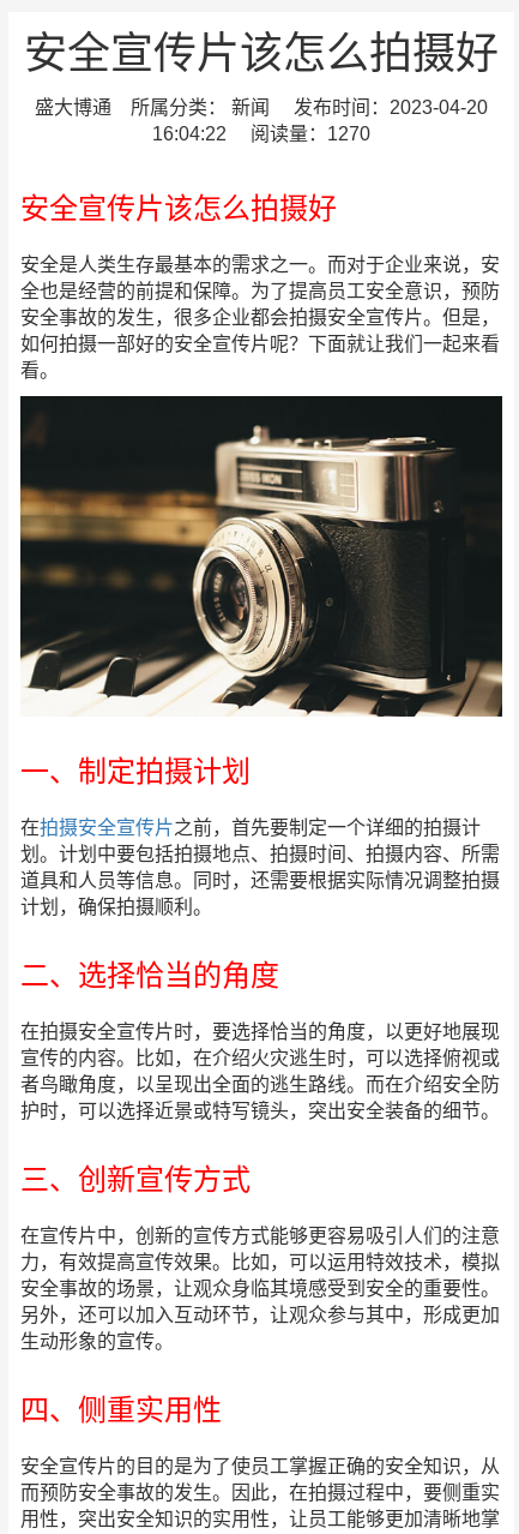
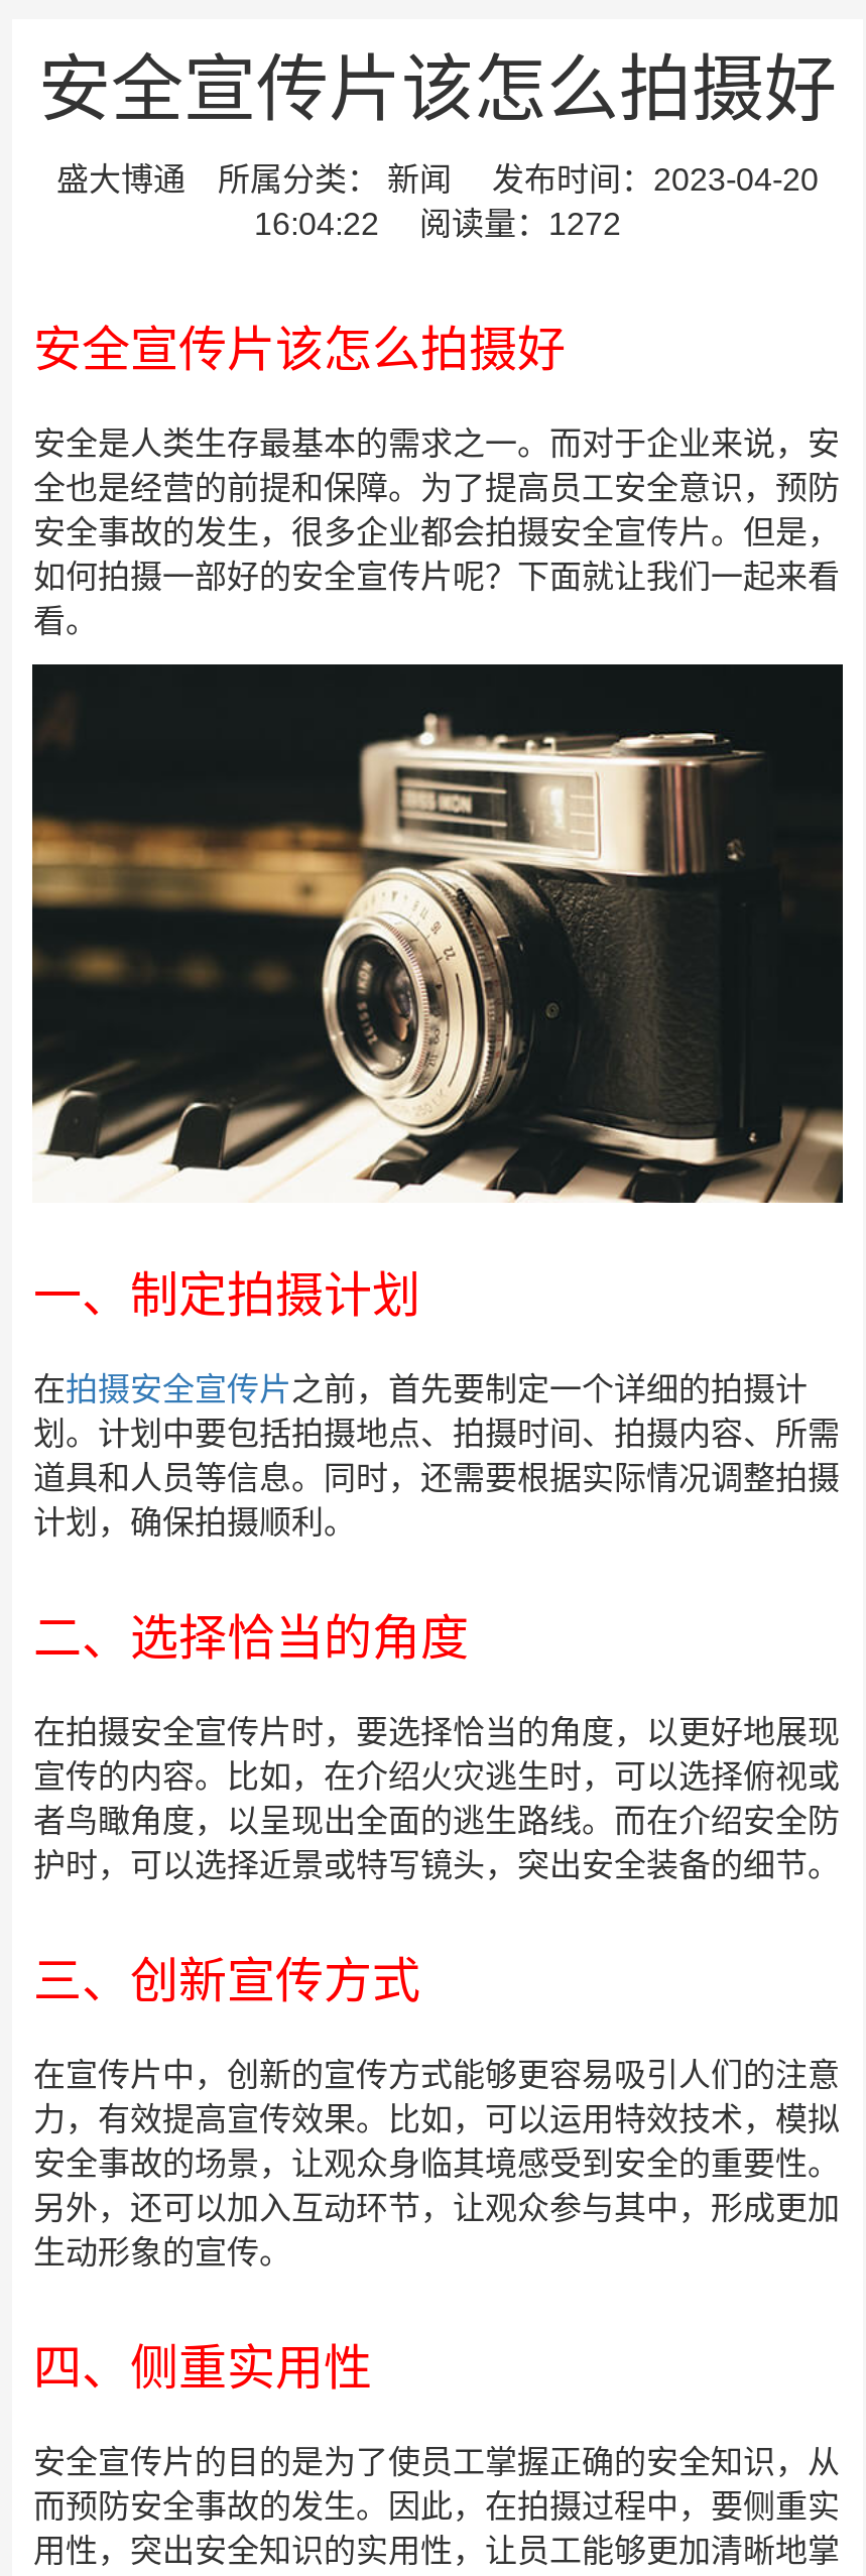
[152,124,370,144] 16:04:22 阅读量：1270 -> [254,207,621,241] 16:04:22 阅读量：1272

